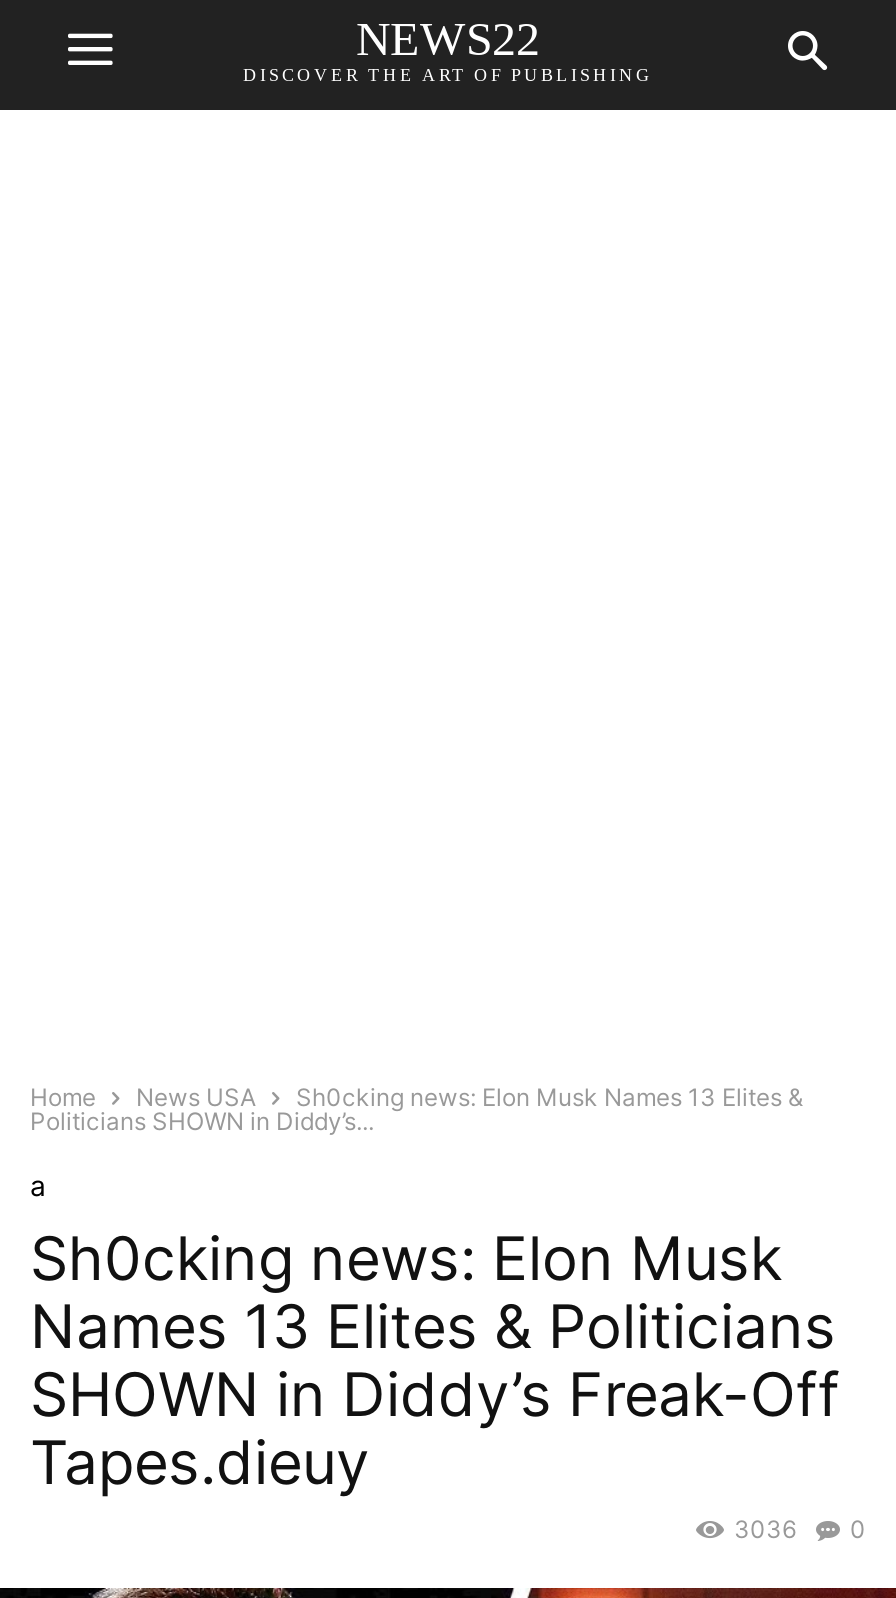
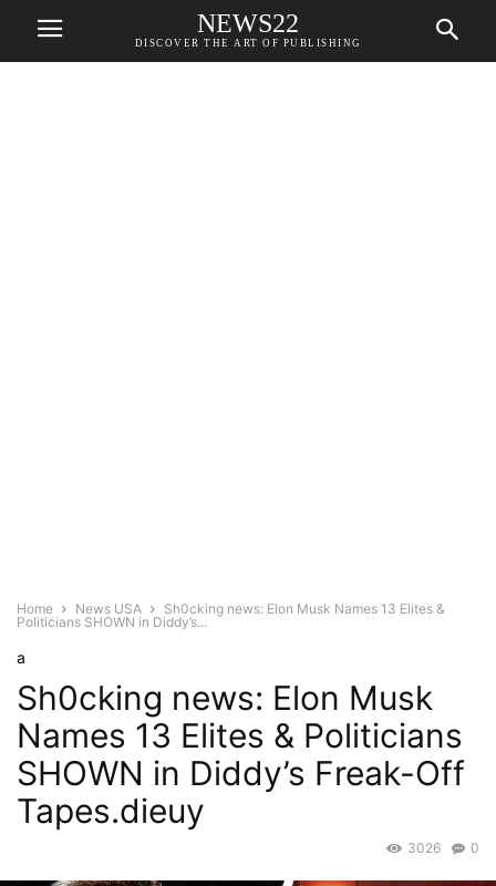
[734,1514,866,1544] 3036 0 -> [407,839,479,856] 3026 0

